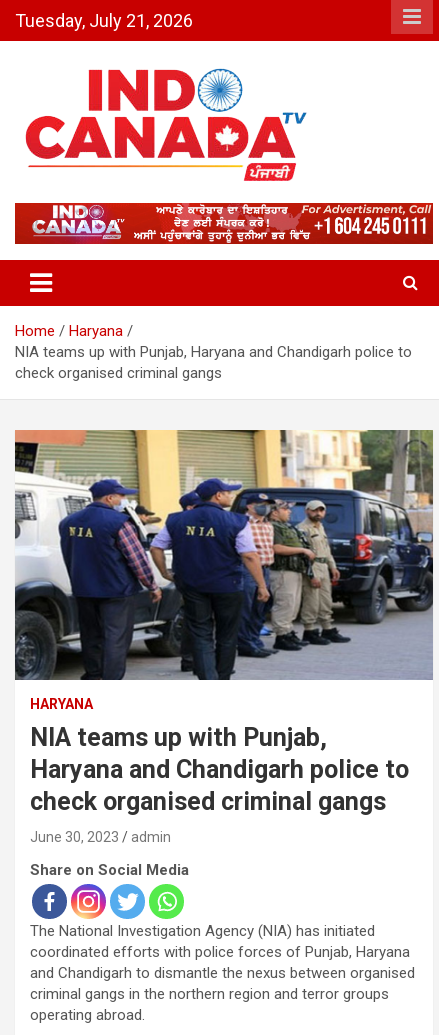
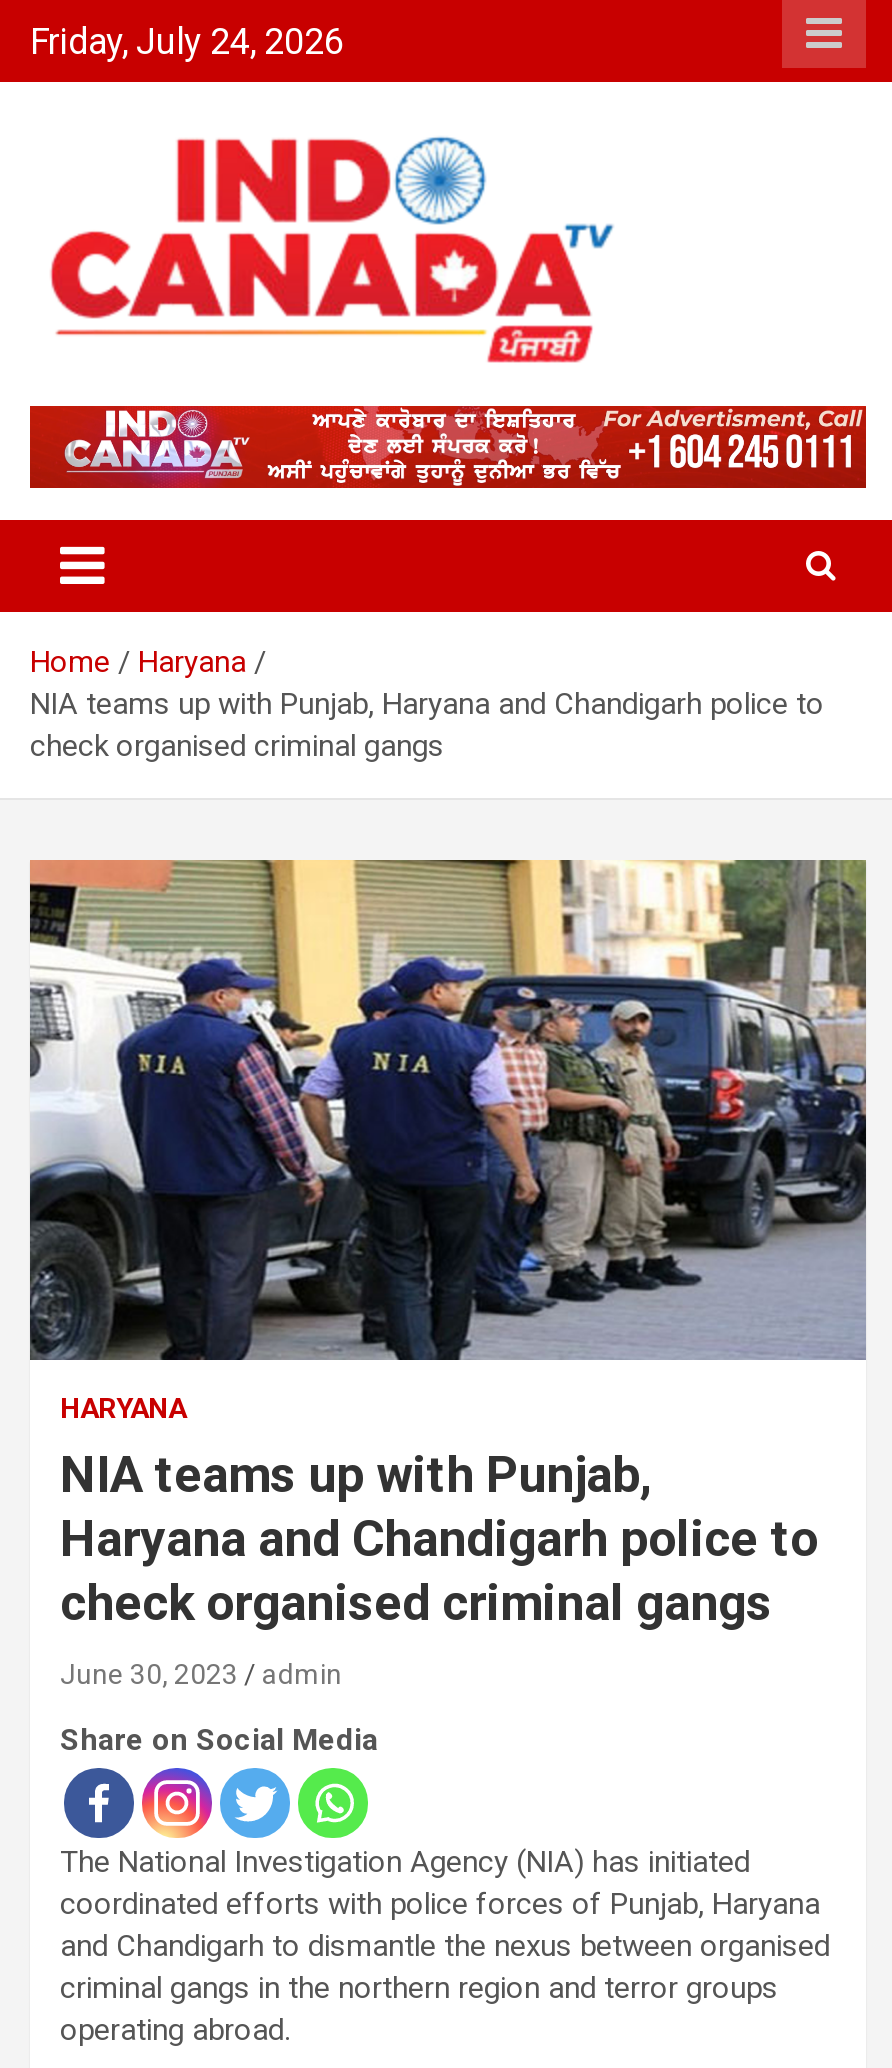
[15,10,193,31] Tuesday, July 21, 2026 -> [30,20,344,62] Friday, July 24, 2026

